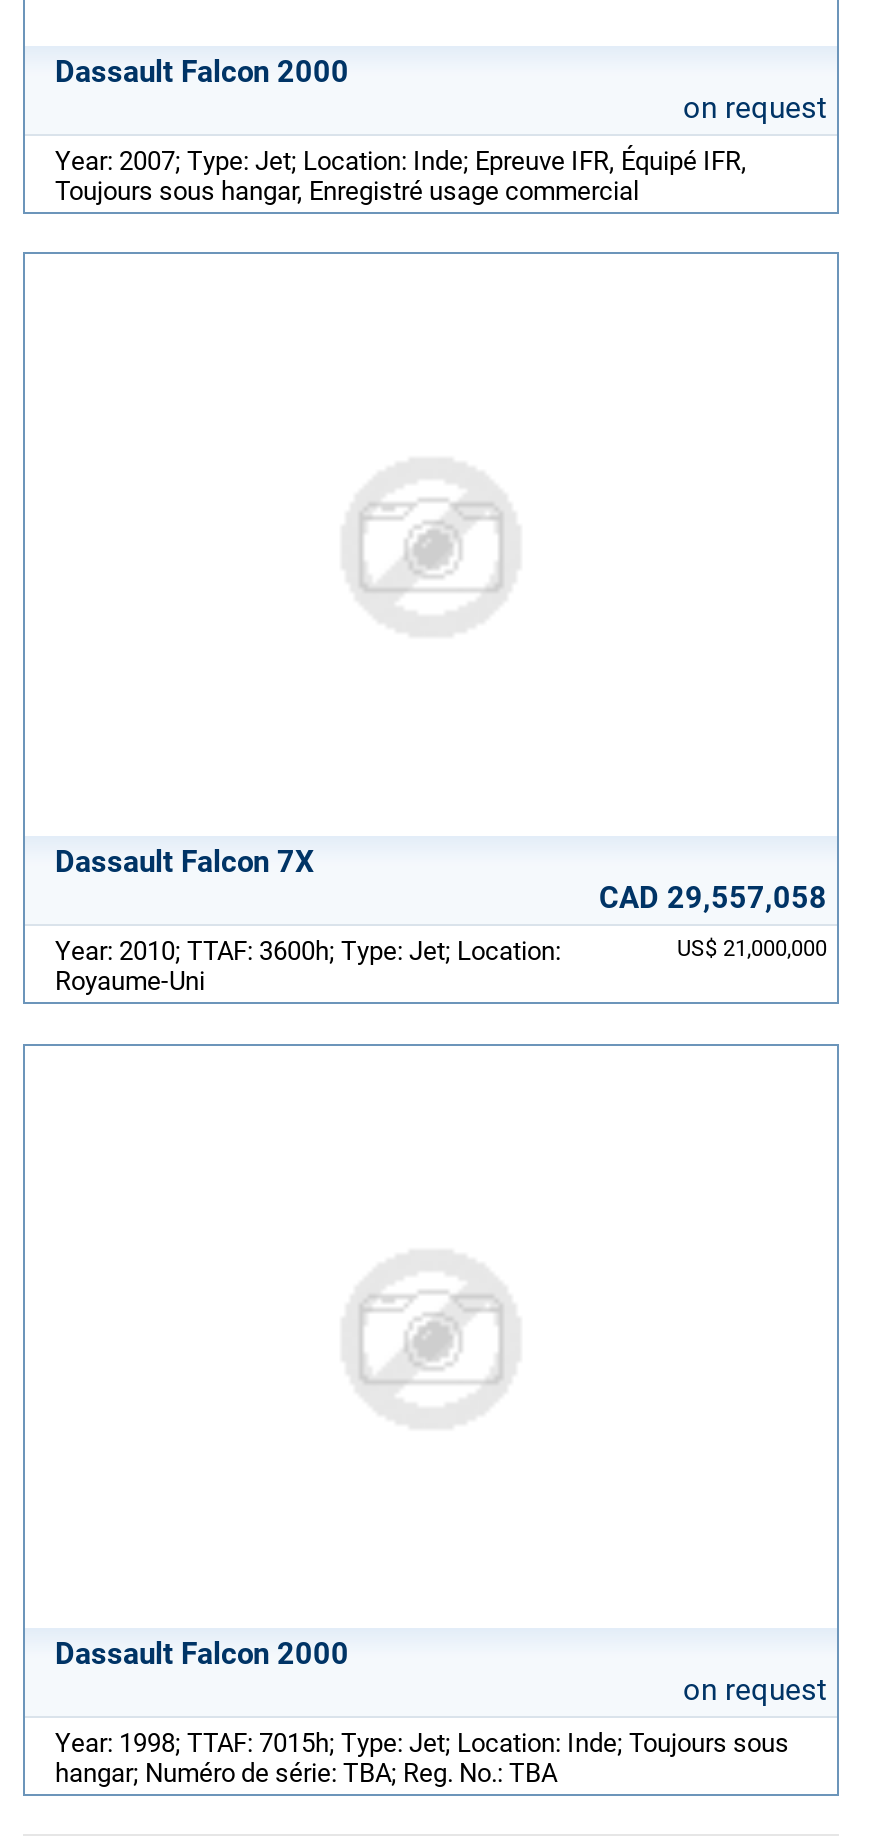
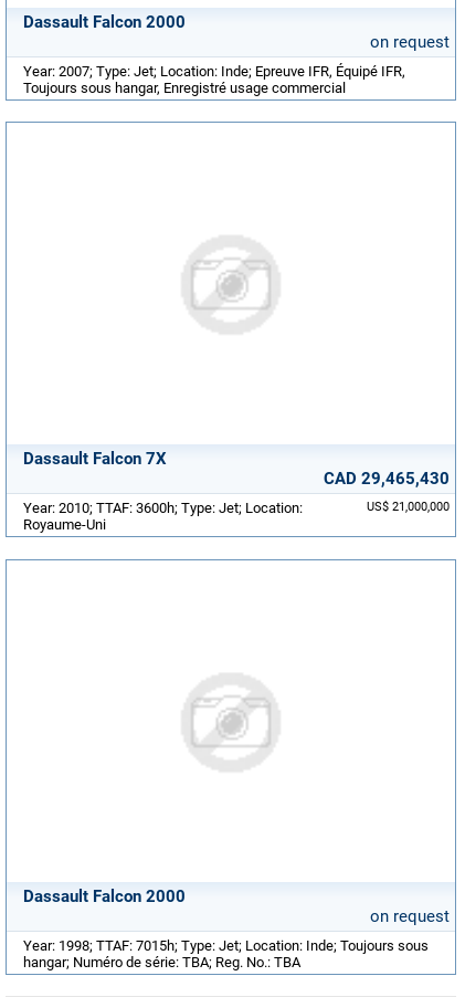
[599,881,827,917] CAD 29,557,058 -> [324,469,450,489] CAD 29,465,430

